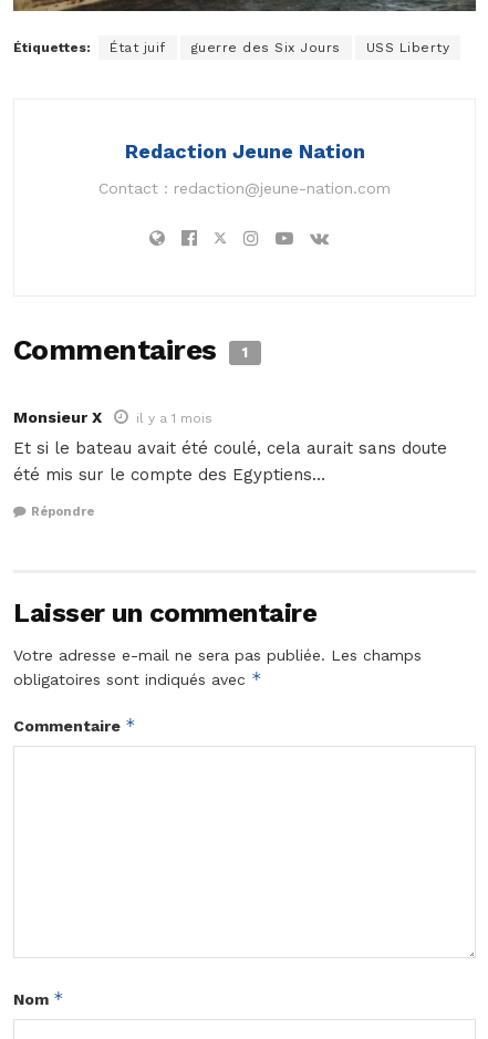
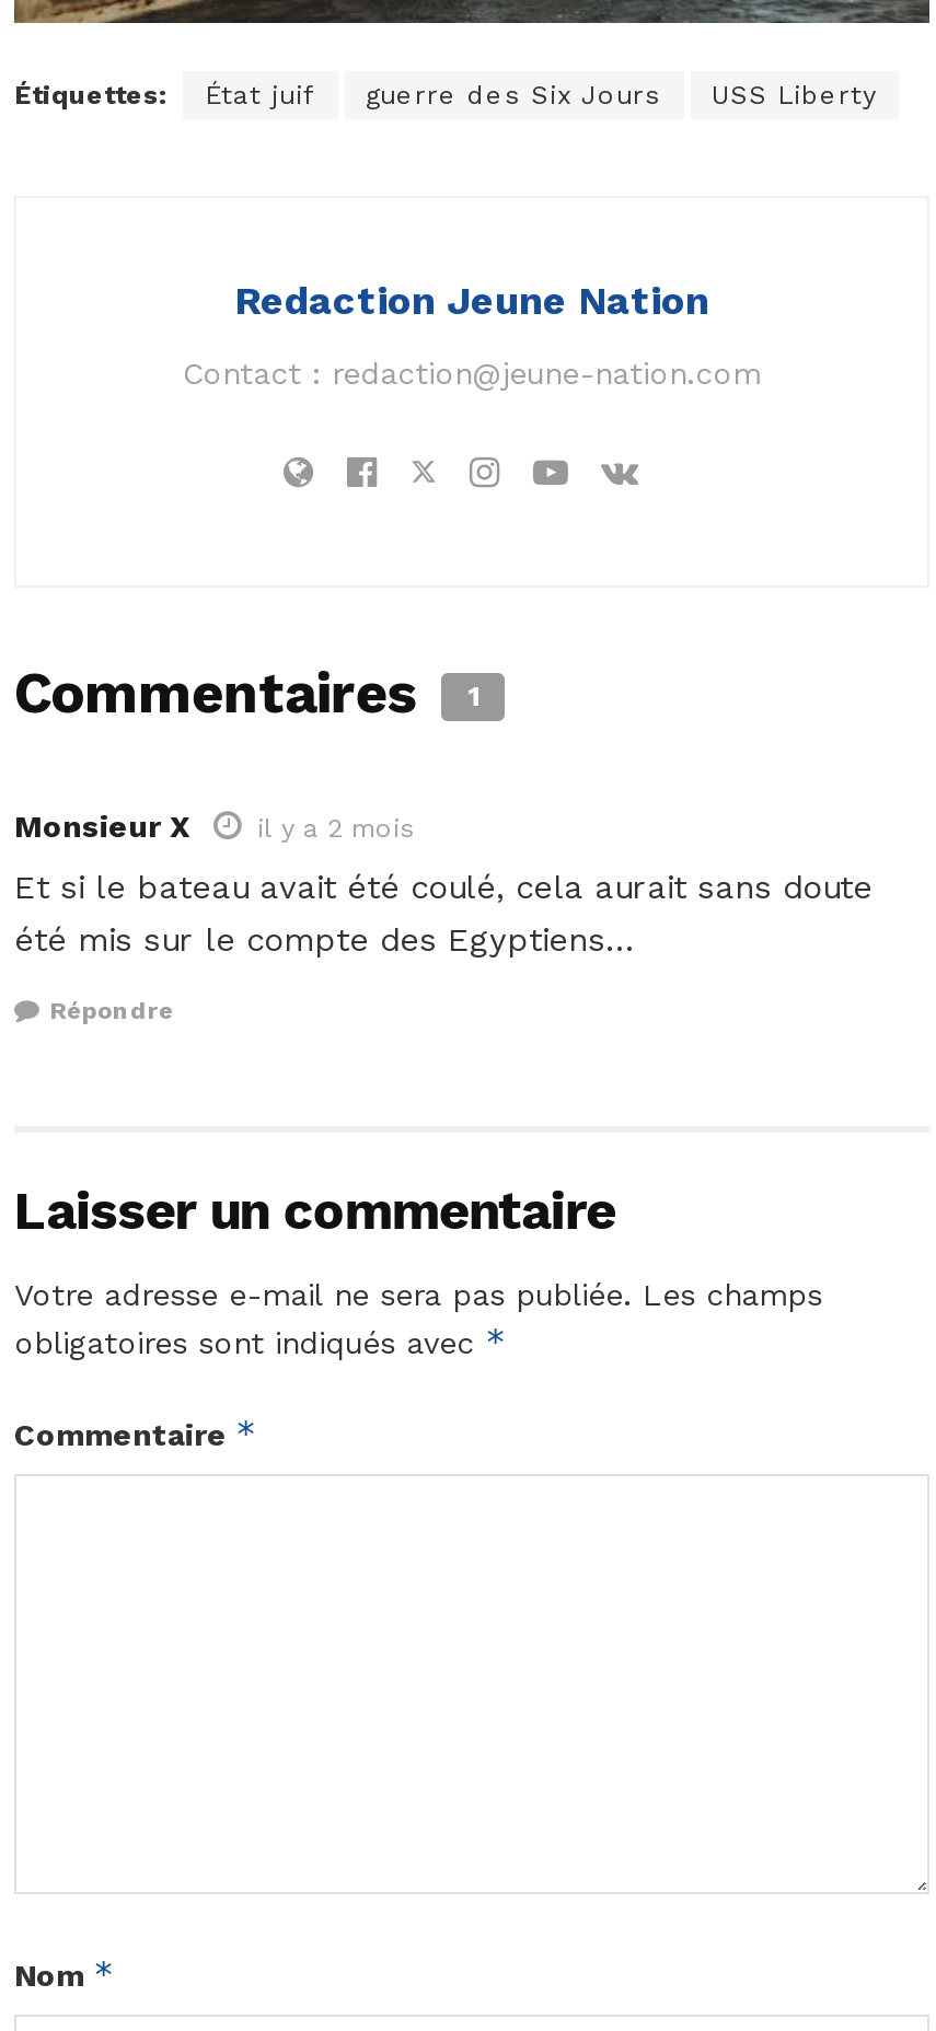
[136,411,212,426] il y a 1 mois -> [257,813,415,843] il y a 2 mois

